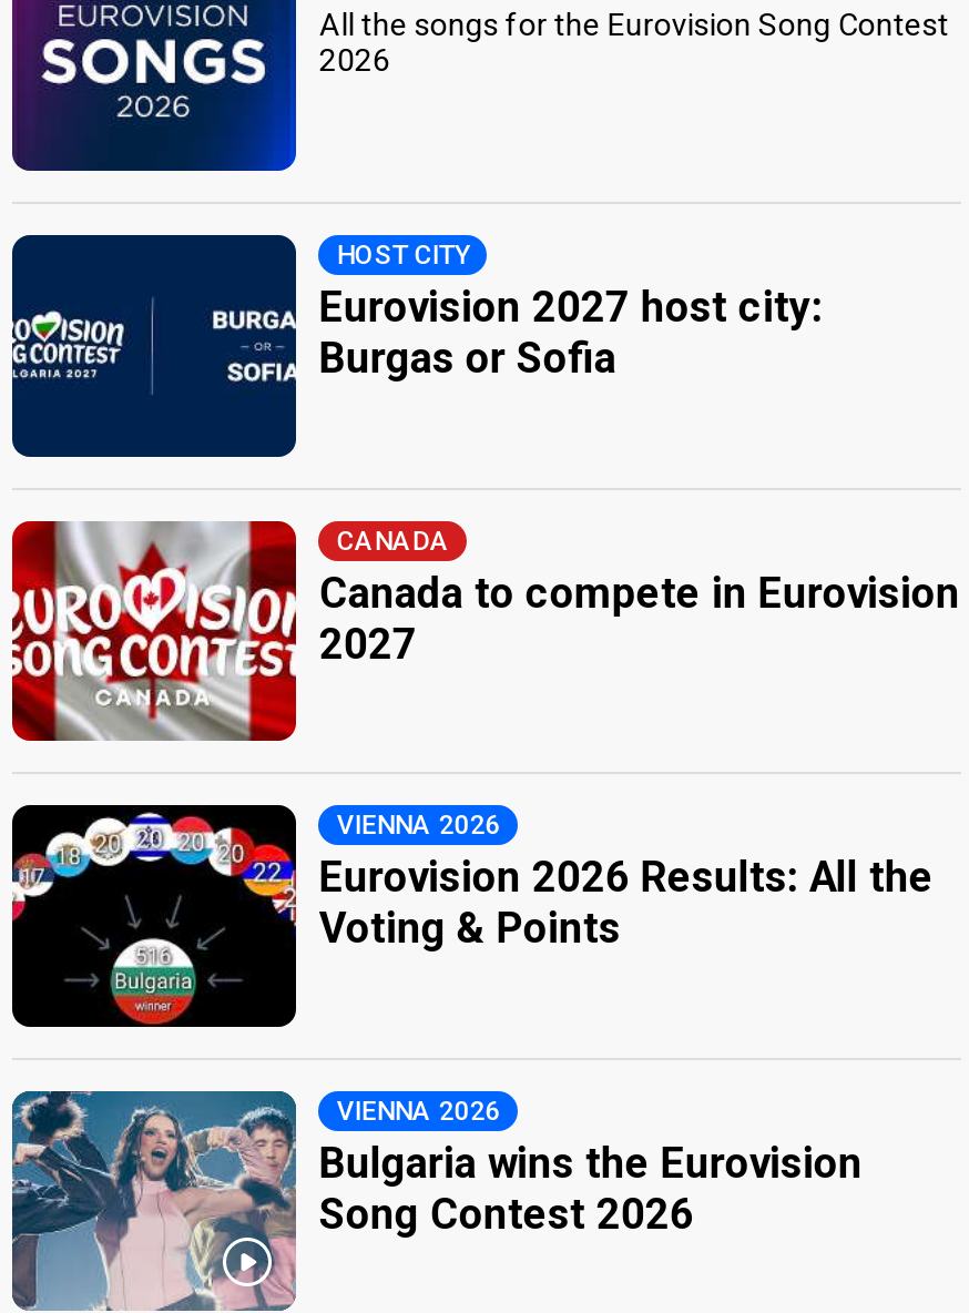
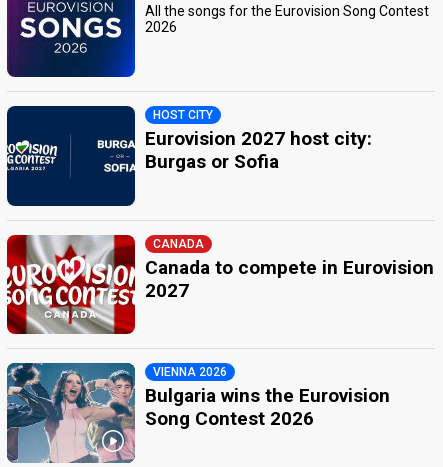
[10,805,933,1029] [image] | Eurovision 2026 Results: All the | Voting & Points -> none
[337,1095,501,1126] VIENNA 2026 -> none

